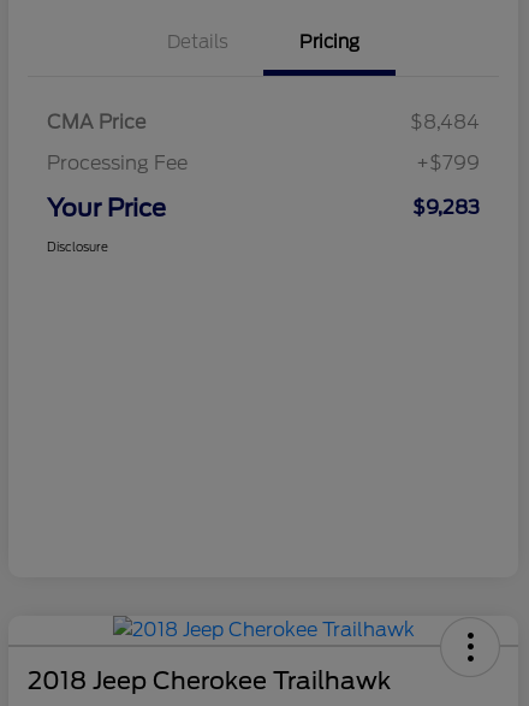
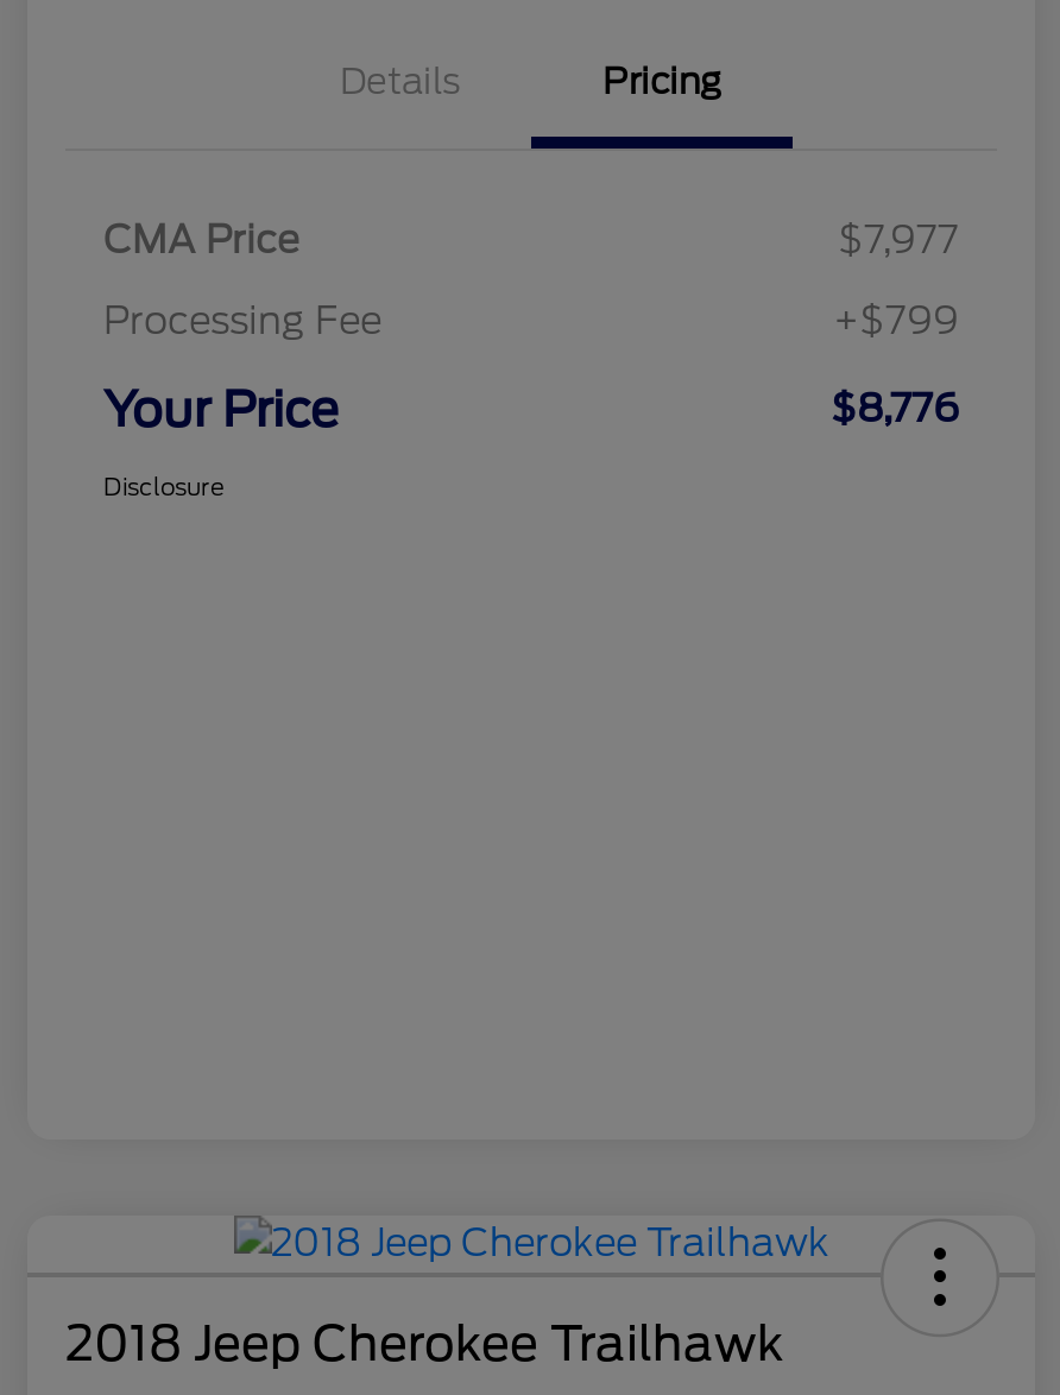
[410,111,480,134] $8,484 -> [838,218,959,263] $7,977
[412,196,480,219] $9,283 -> [831,387,959,432] $8,776

